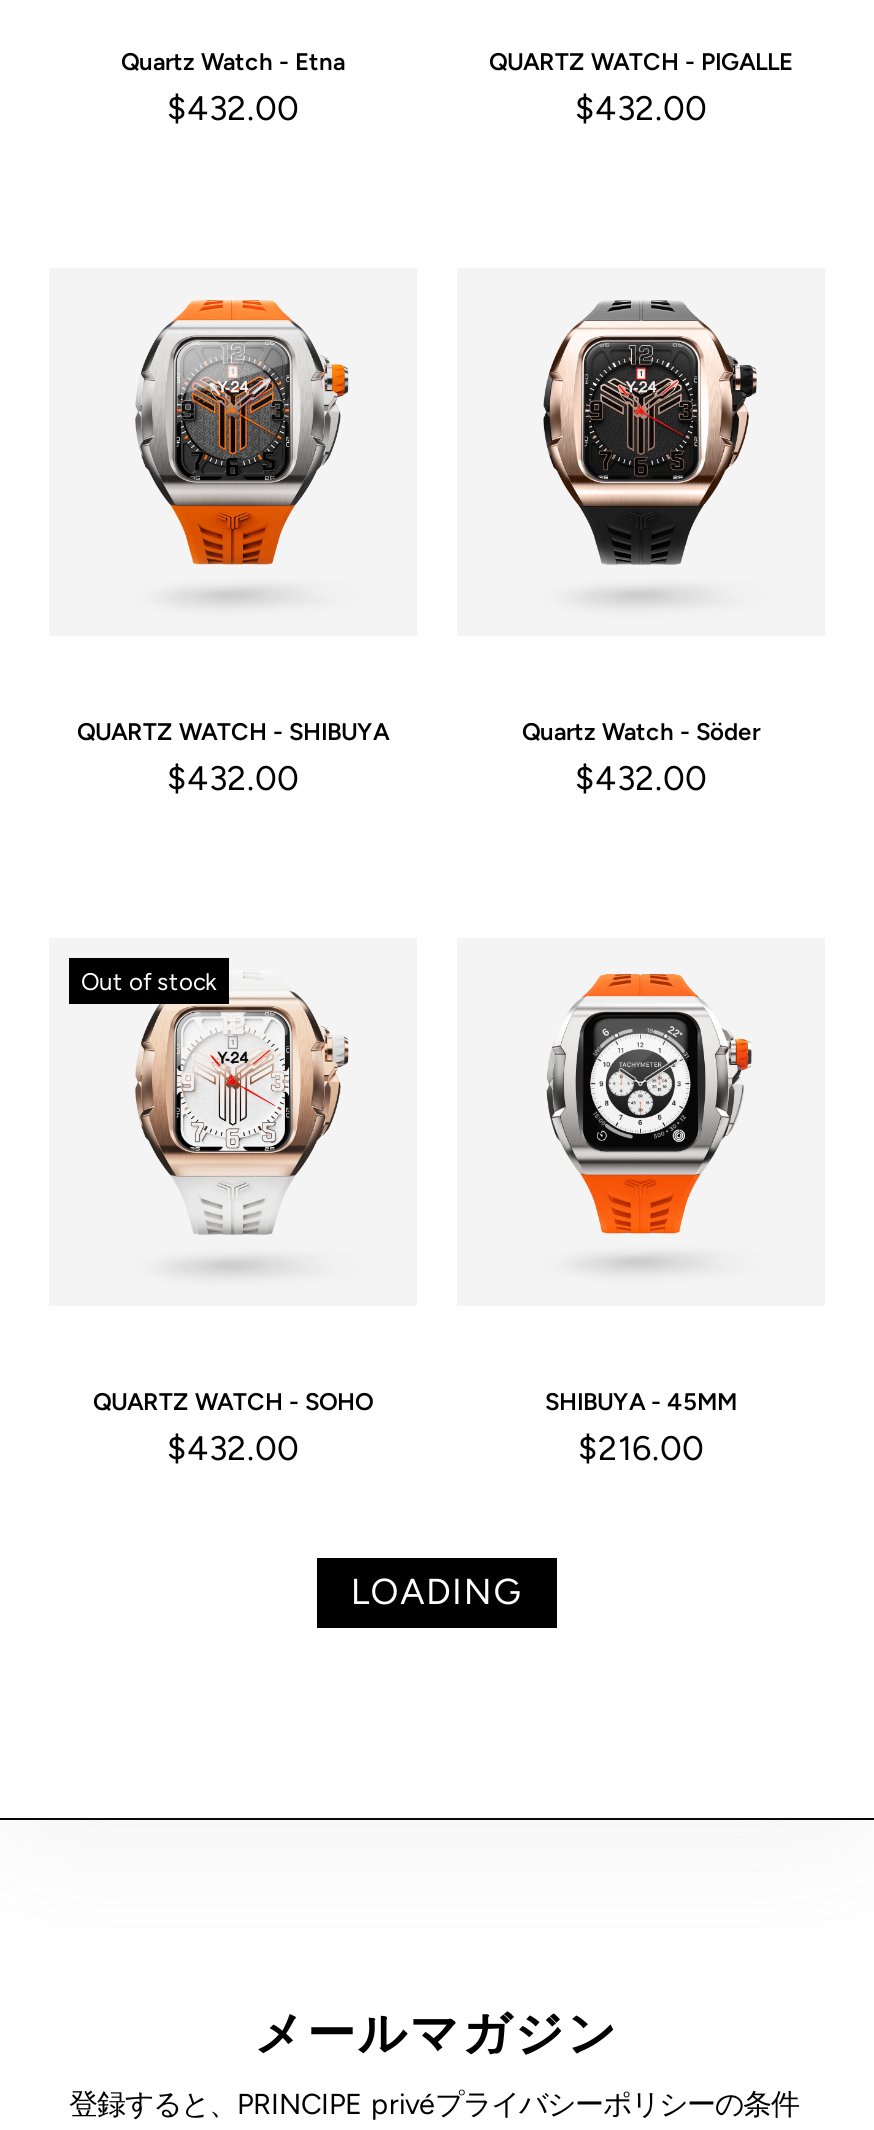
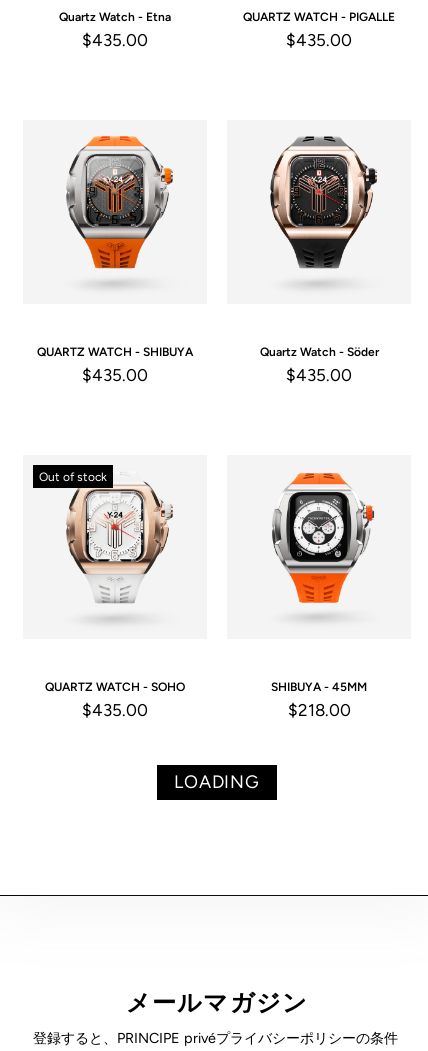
[167,88,299,128] $432.00 -> [82,30,148,50] $435.00
[575,88,707,128] $432.00 -> [286,30,352,50] $435.00
[167,758,299,798] $432.00 -> [82,365,148,385] $435.00
[575,758,707,798] $432.00 -> [286,365,352,385] $435.00
[167,1428,299,1468] $432.00 -> [82,700,148,720] $435.00
[578,1428,704,1468] $216.00 -> [287,700,350,720] $218.00

